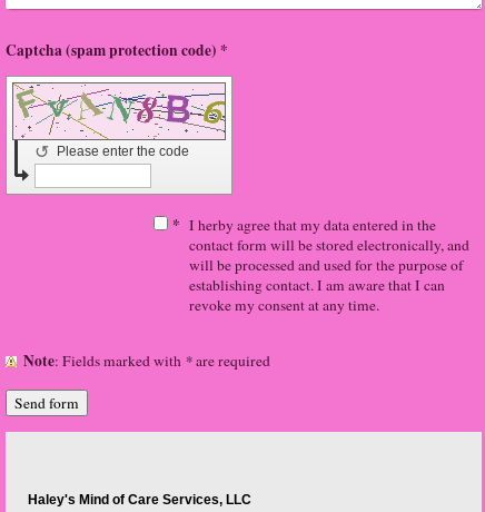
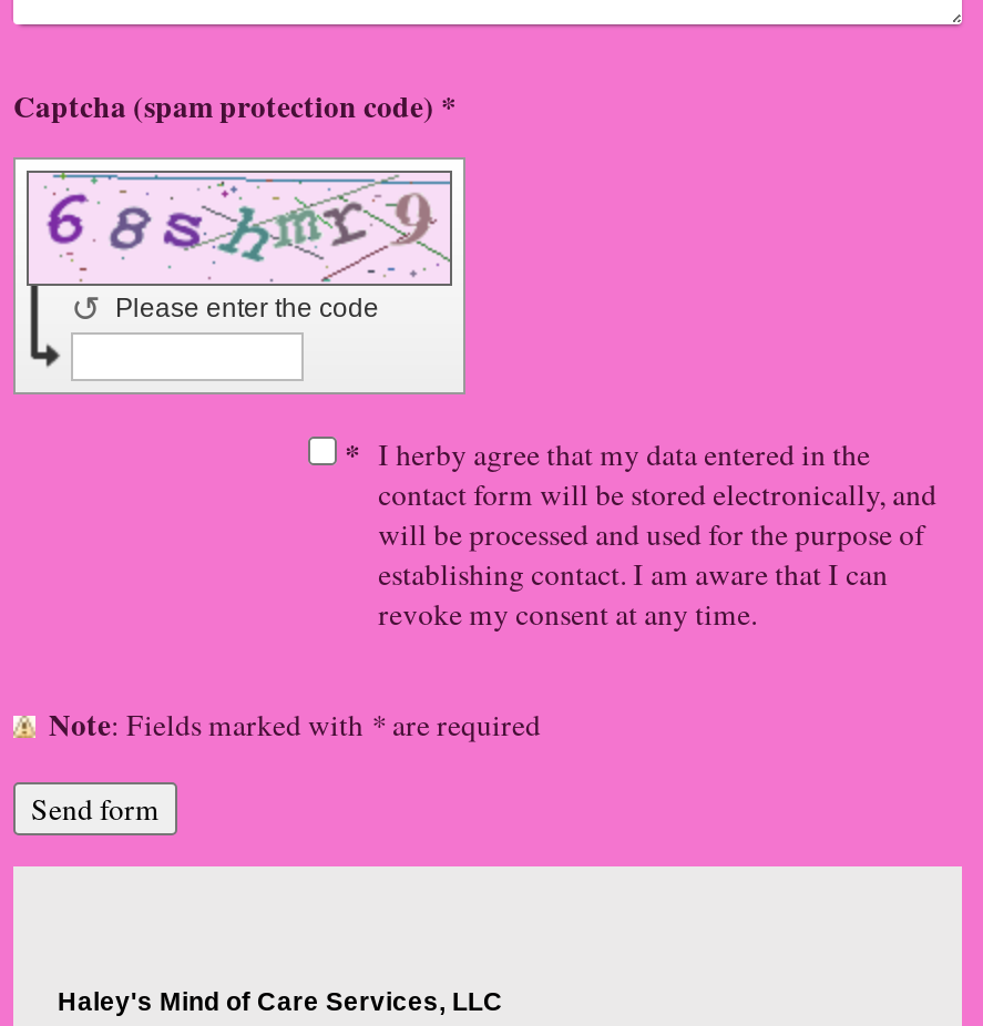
[12,82,226,140] [image] -> [31,171,452,284] [image]

